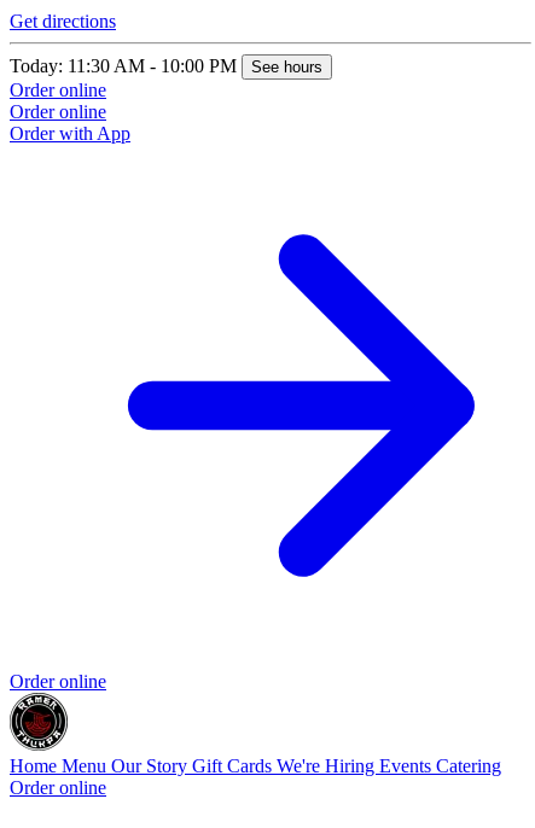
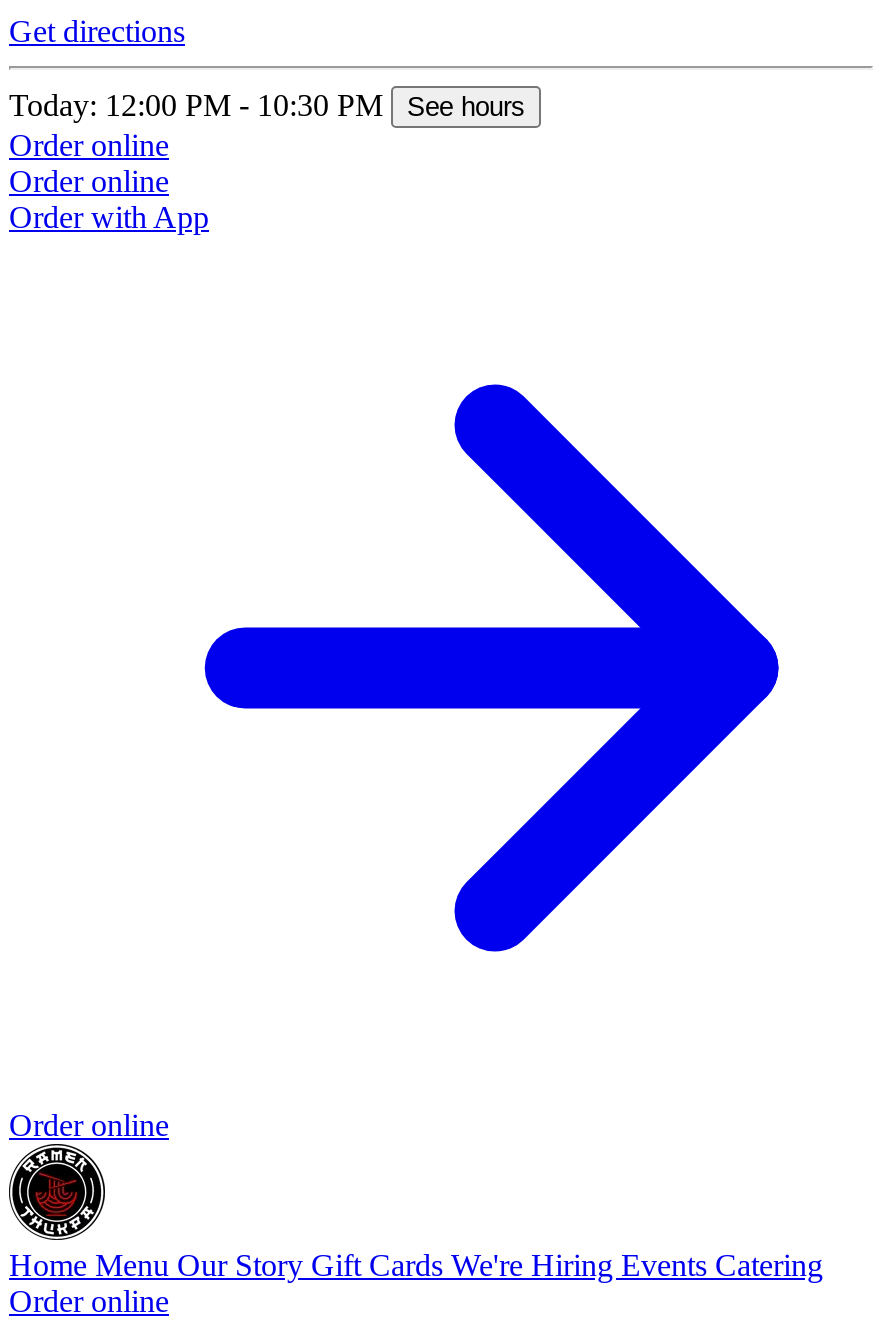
[10,55,322,76] Today: 11:30 AM - 10:00 PM See hours -> [9,88,525,122] Today: 12:00 PM - 10:30 PM See hours

